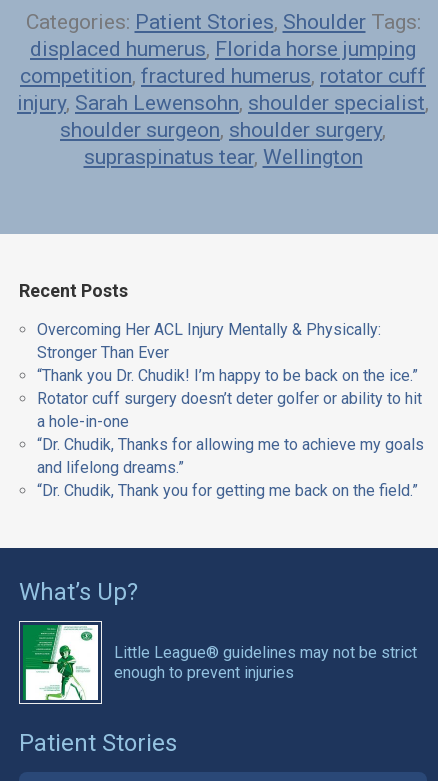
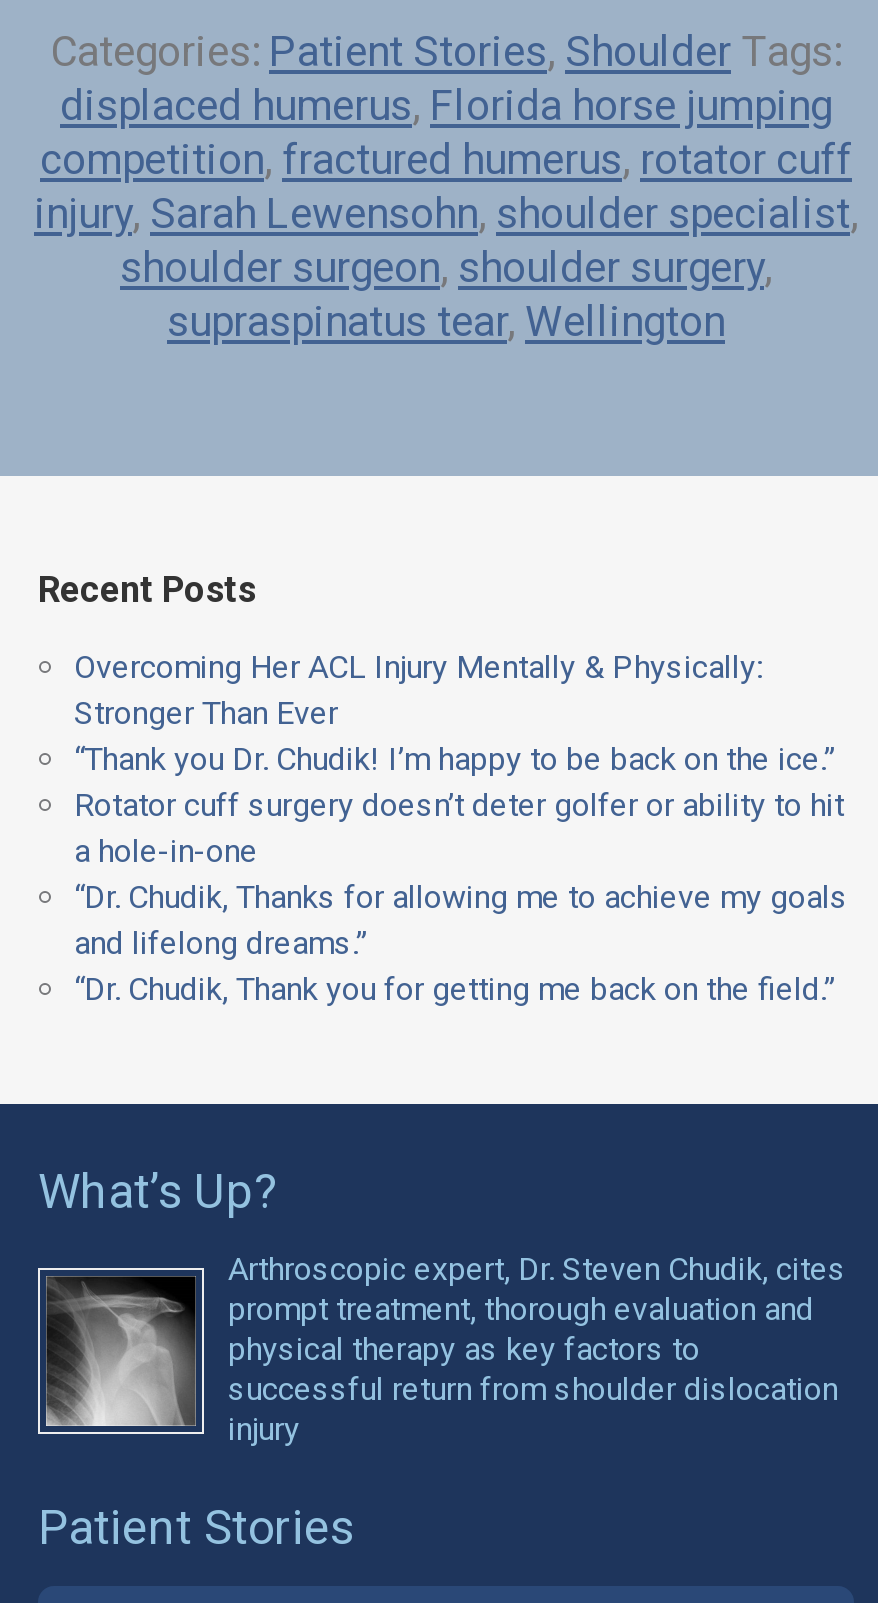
[21,620,417,705] [image] | Little League® guidelines may not be strict | enough to prevent injuries -> [42,1251,846,1449] [image] | Arthroscopic expert, Dr. Steven Chudik, cites | prompt treatment, thorough evaluation and | physical therapy as key factors to | successful return from shoulder dislocation | injury

